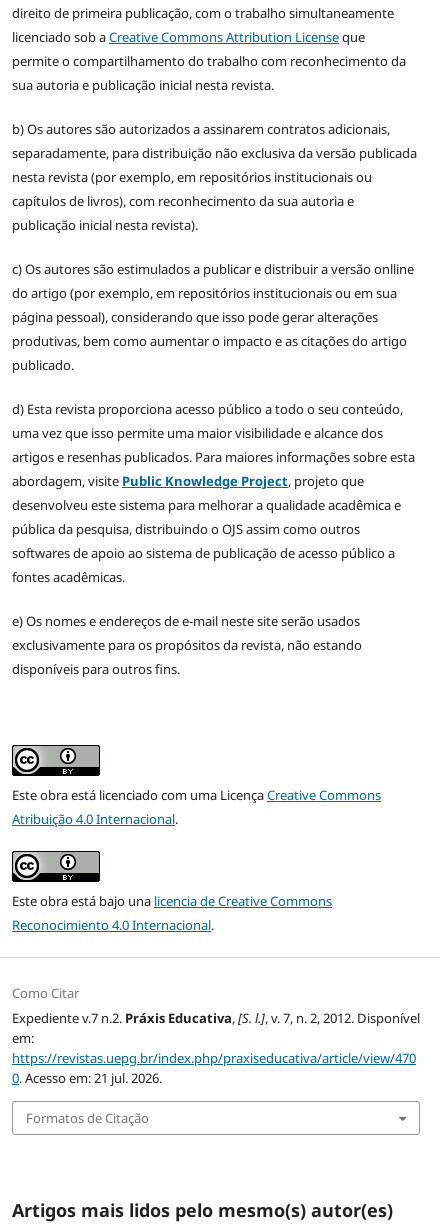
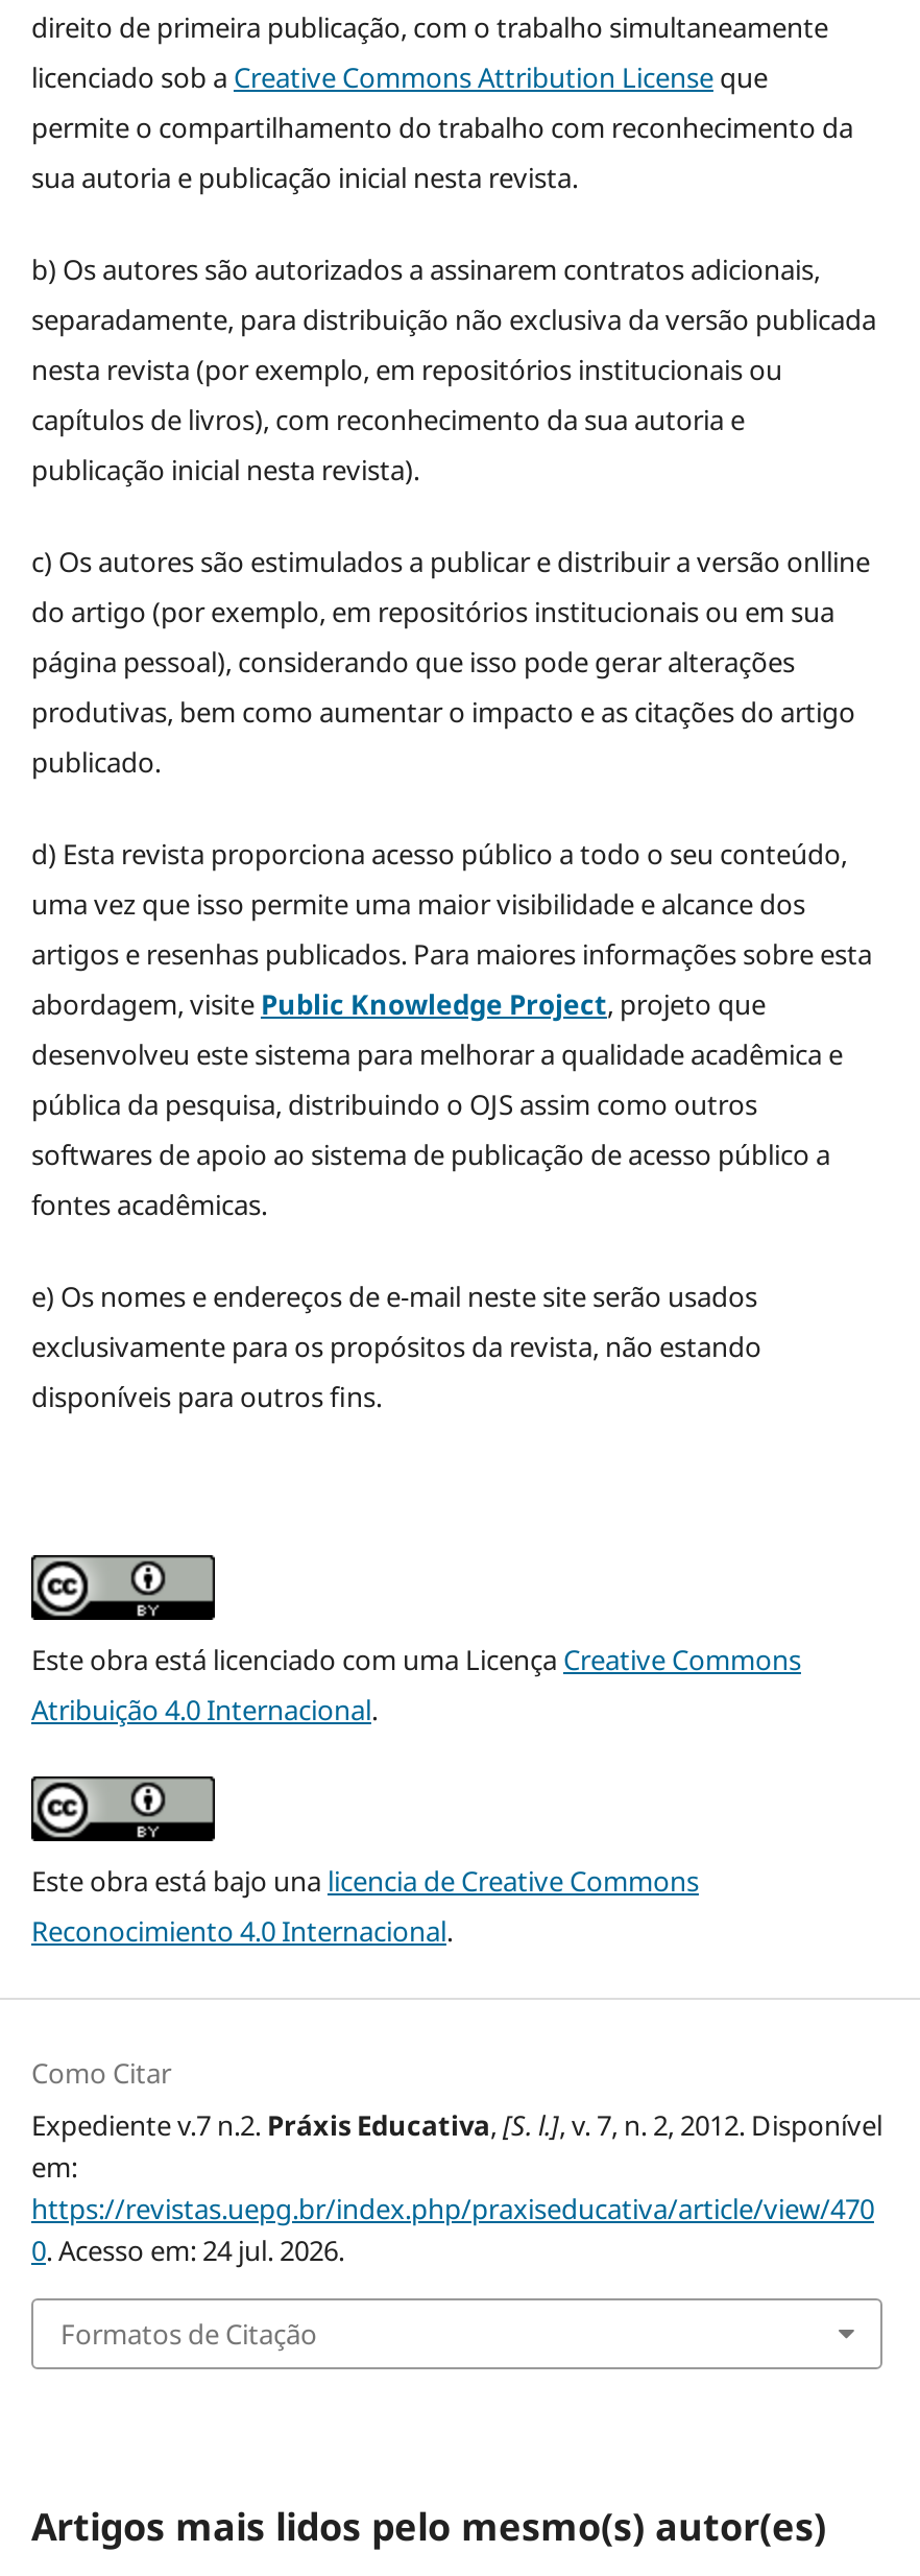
[12,1069,162,1087] 0. Acesso em: 21 jul. 2026. -> [31,2231,344,2269] 0. Acesso em: 24 jul. 2026.

